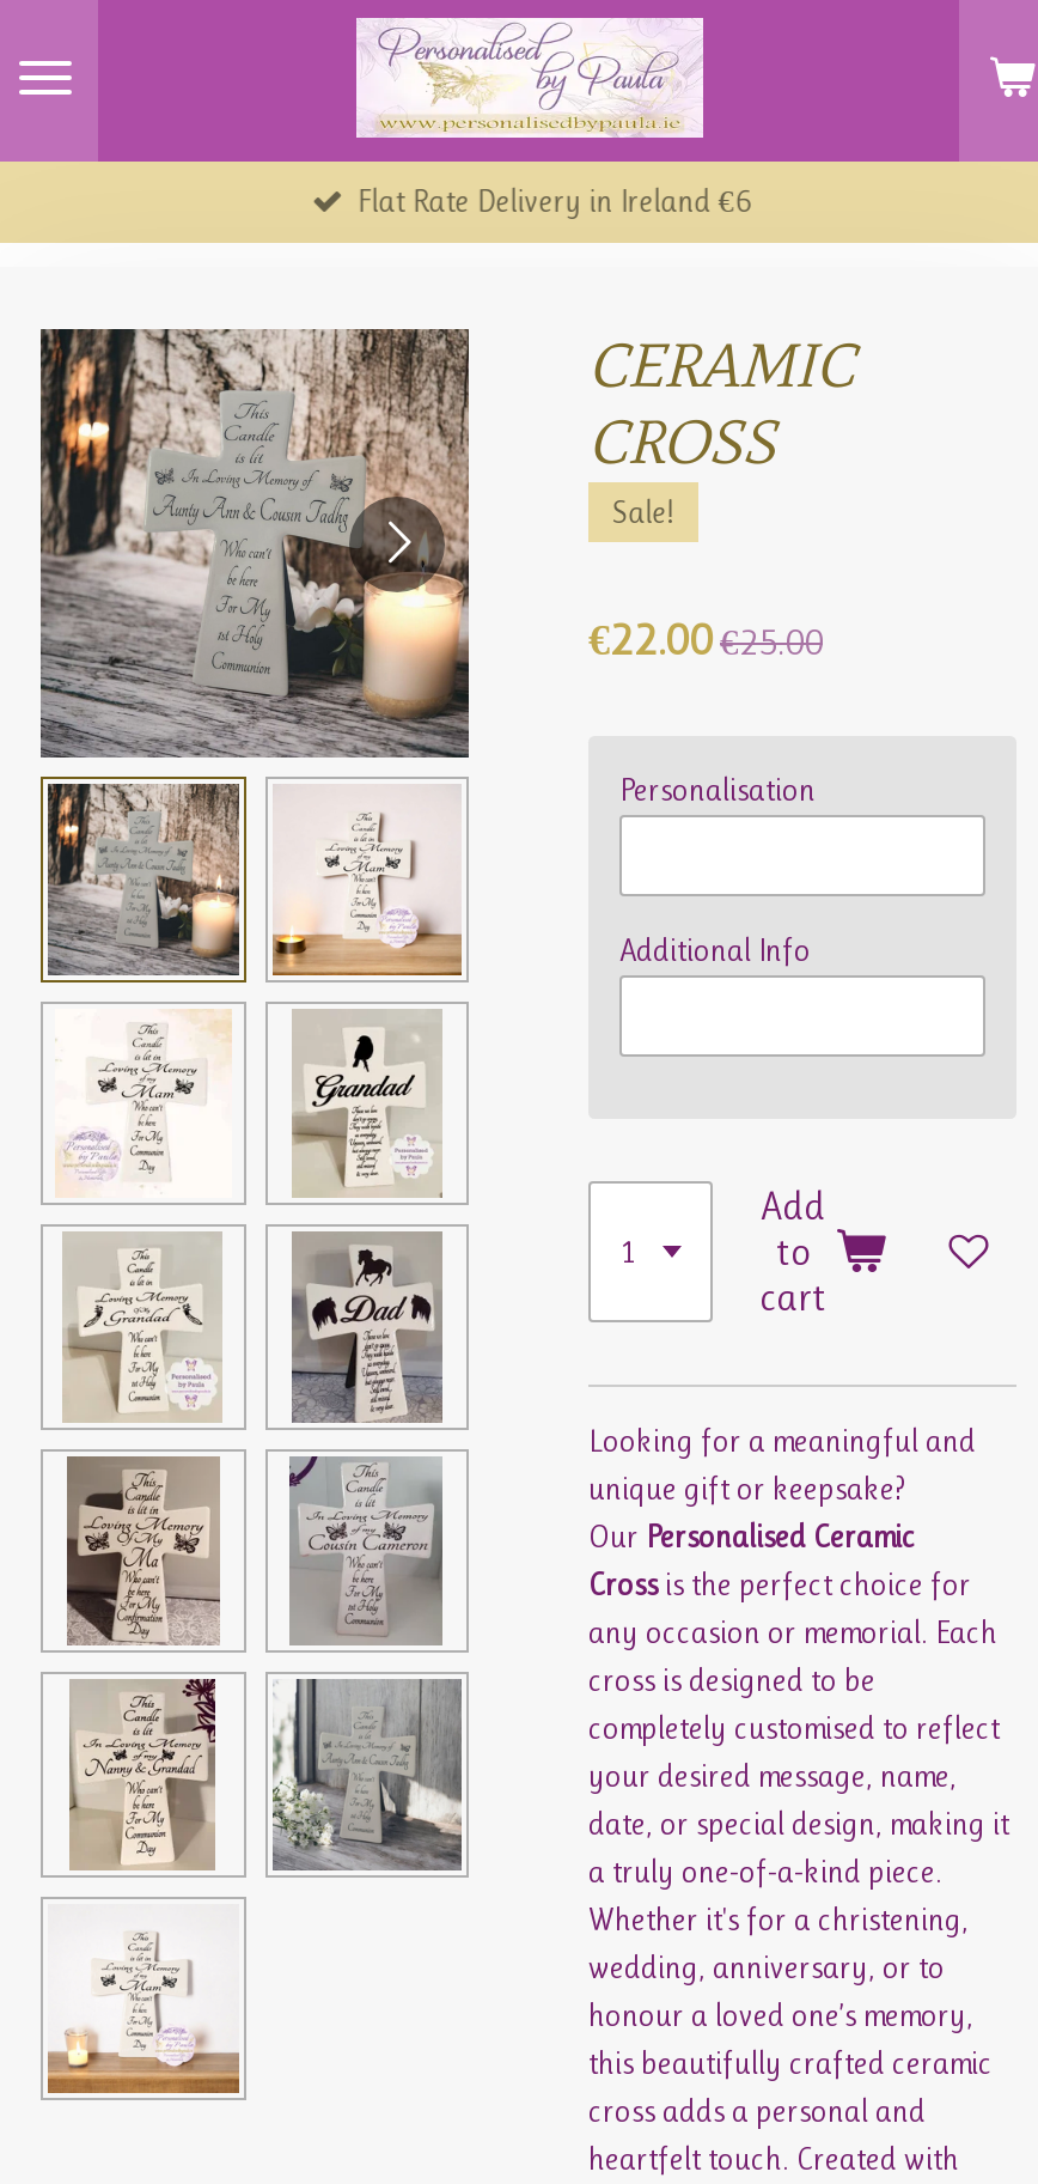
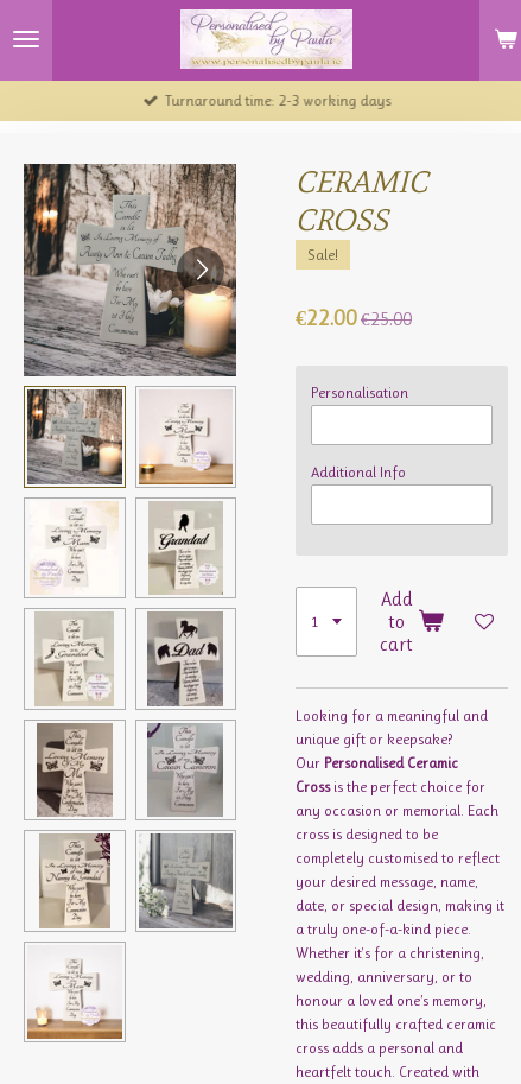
[357,183,751,219] Flat Rate Delivery in Ireland €6 -> [166,91,391,109] Turnaround time: 2-3 working days

